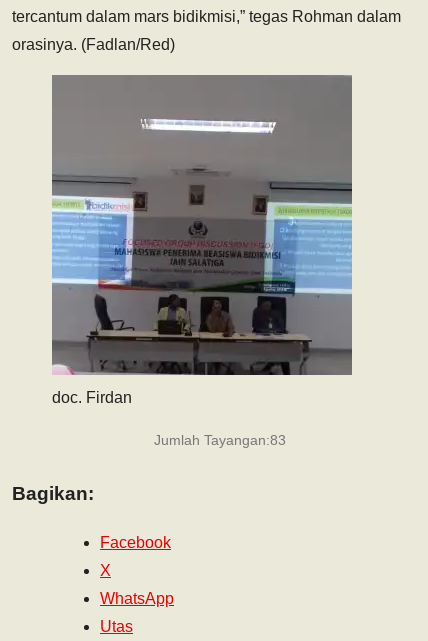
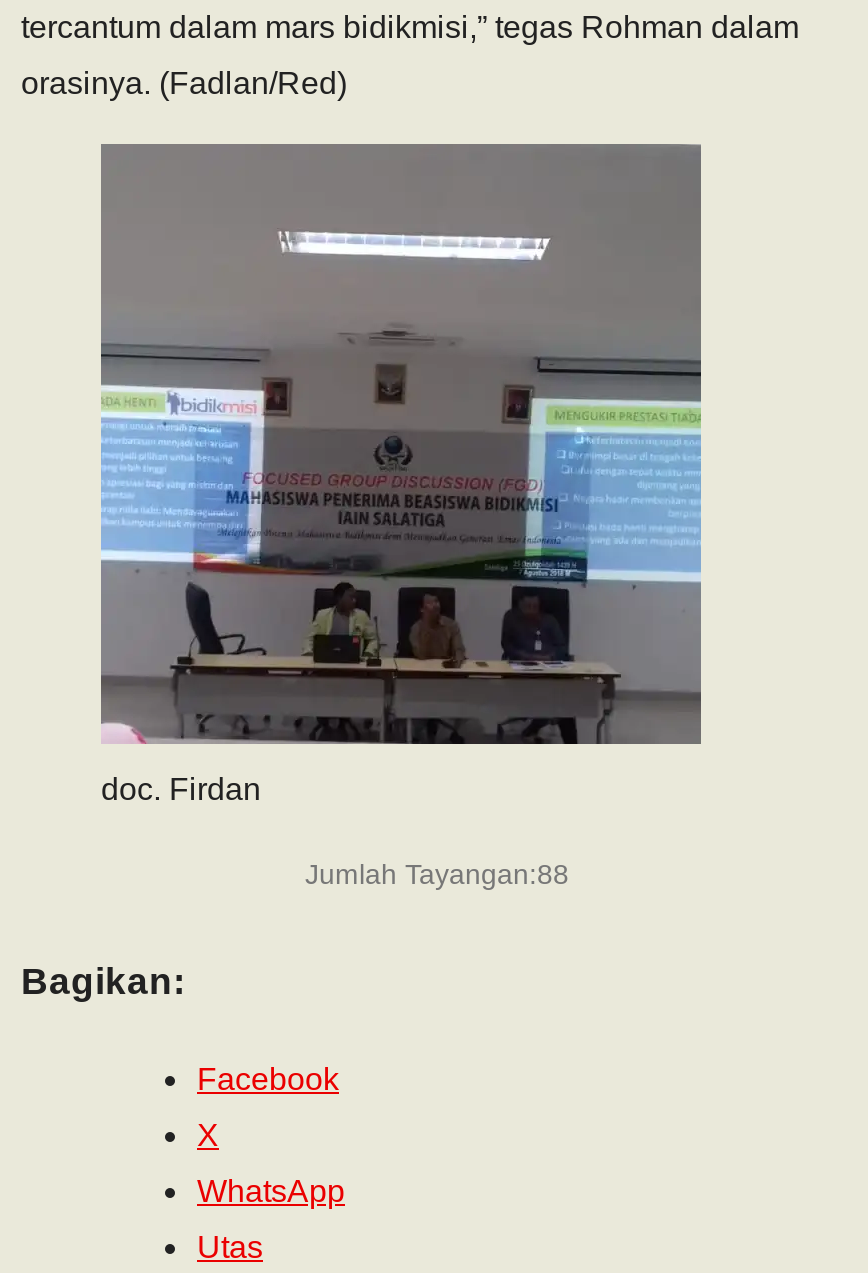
[154,432,286,448] Jumlah Tayangan:83 -> [305,858,569,890] Jumlah Tayangan:88

